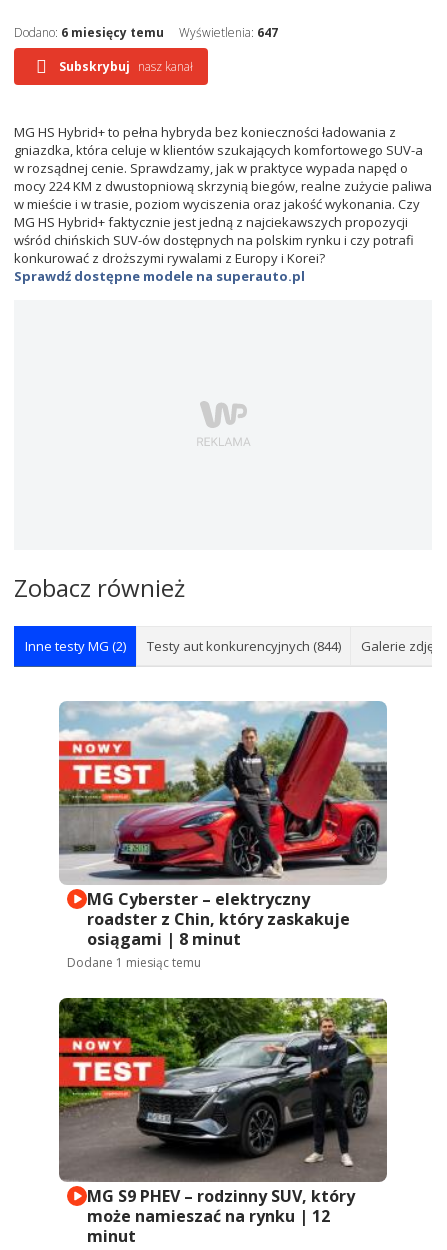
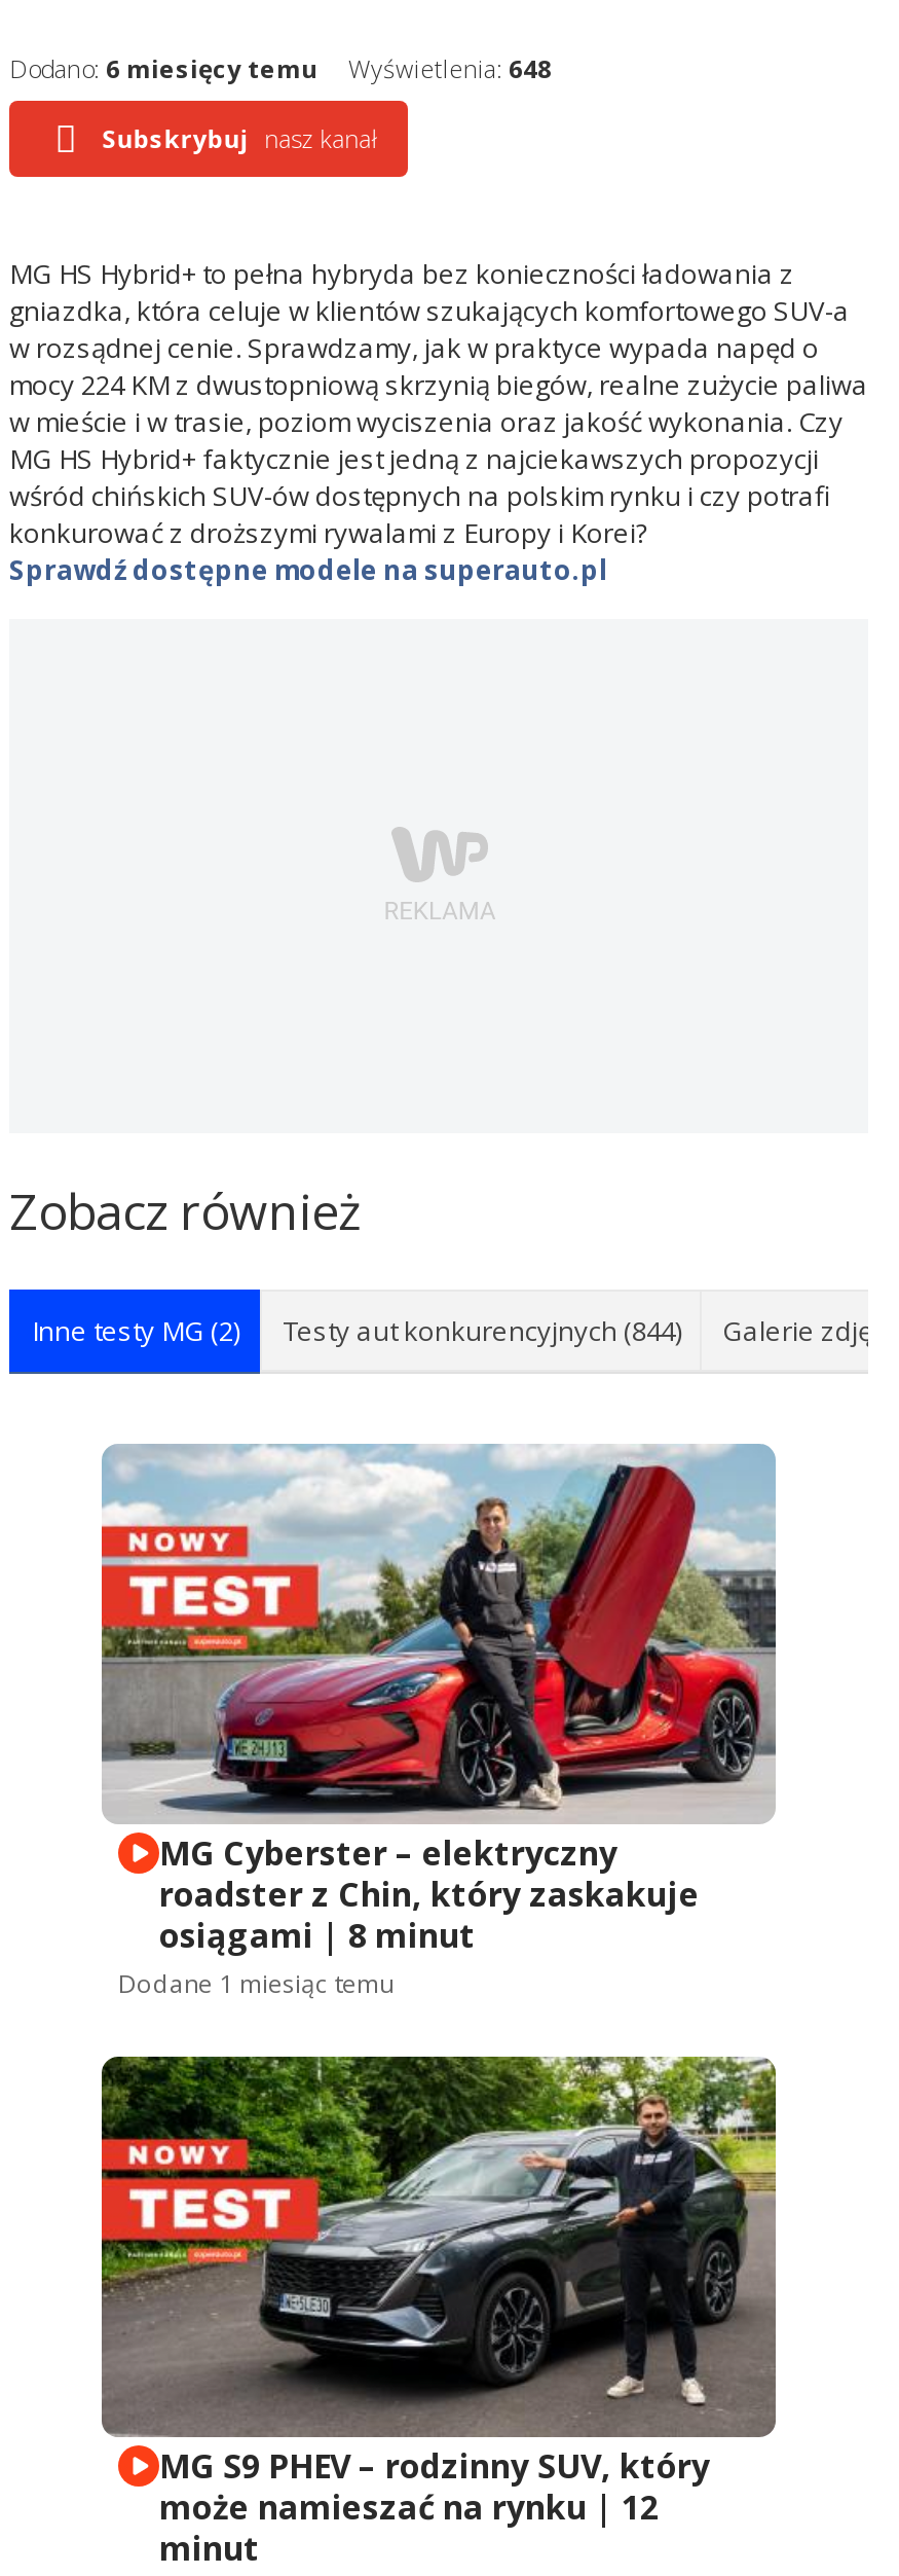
[179,24,278,41] Wyświetlenia: 647 -> [348,52,552,87] Wyświetlenia: 648

